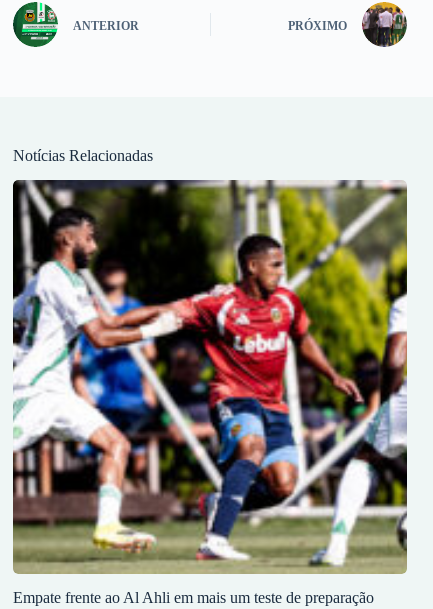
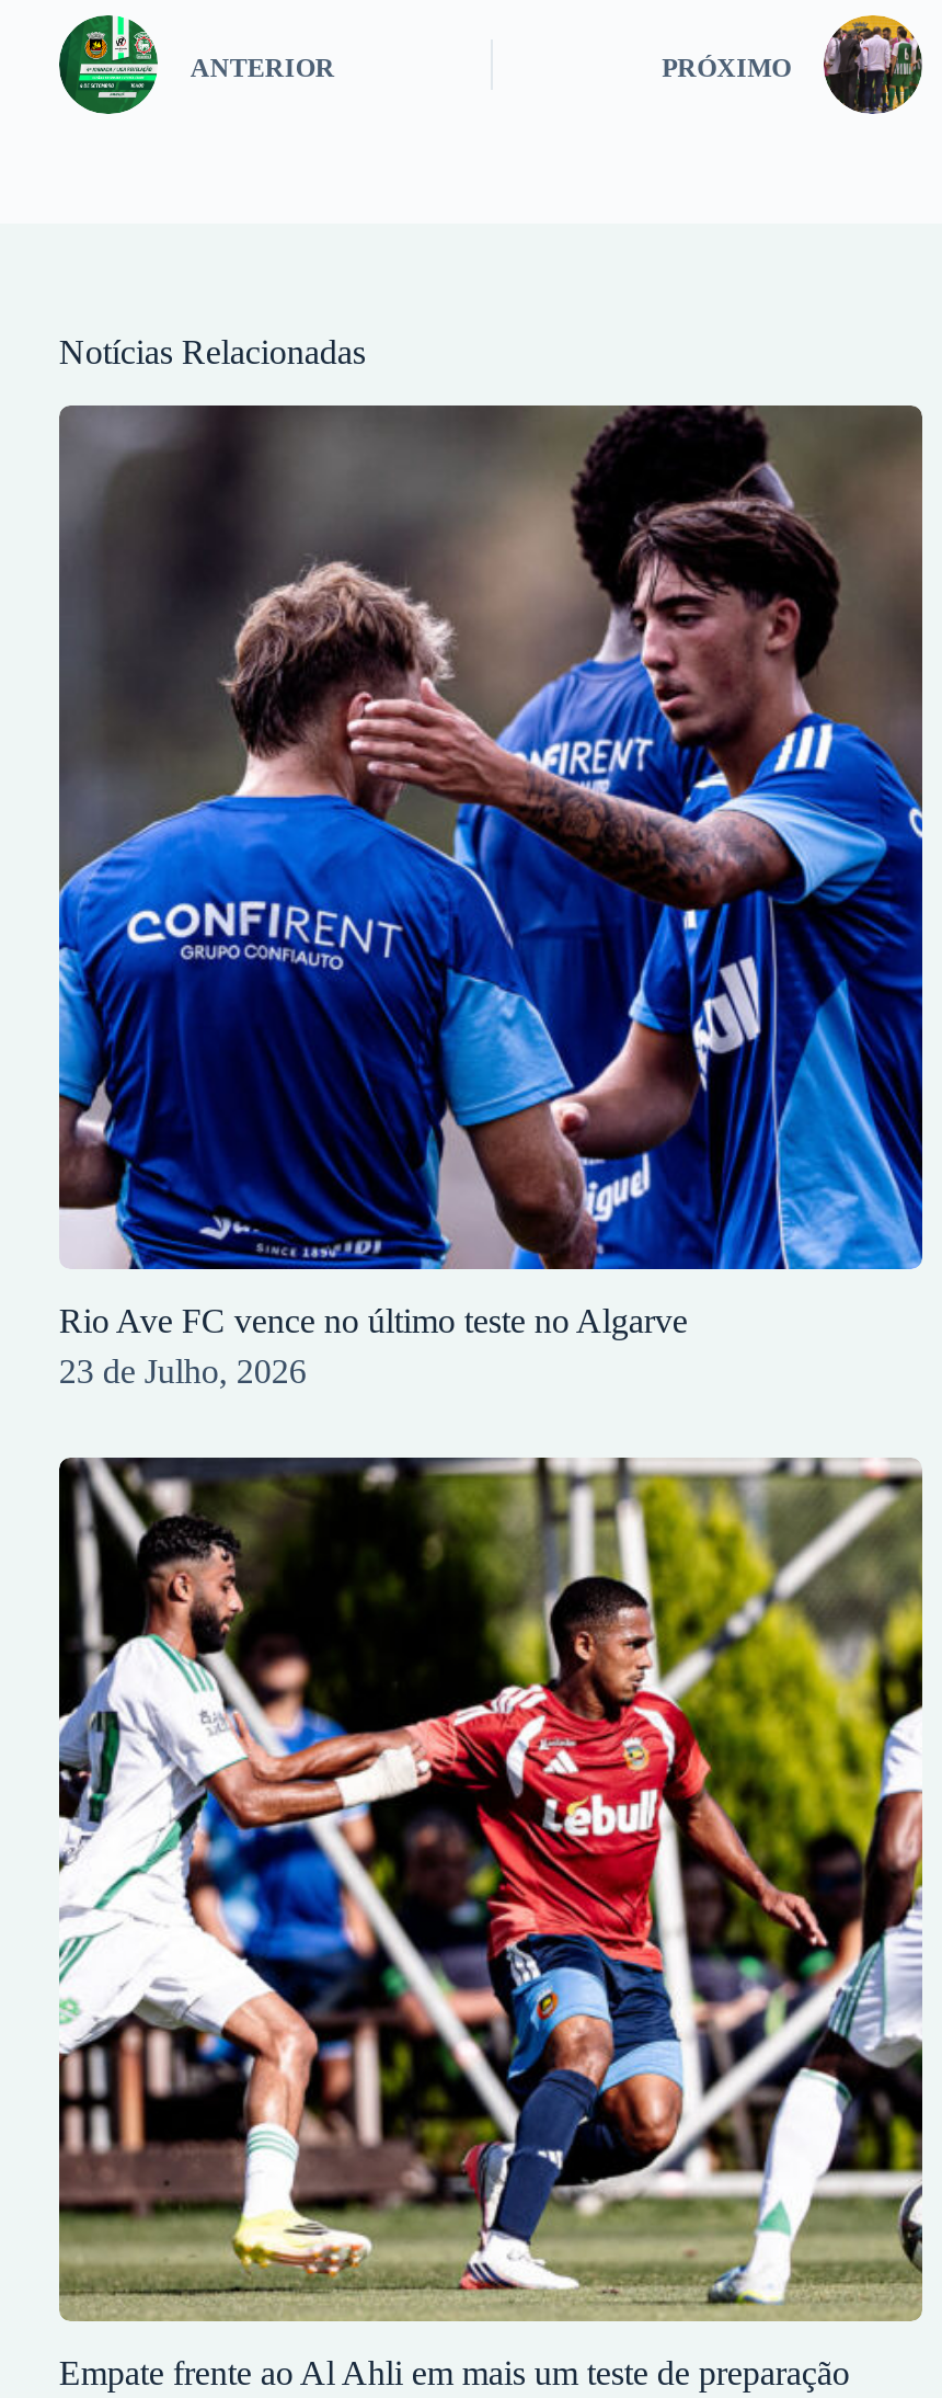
none -> [57,403,924,1390] [image] | Rio Ave FC vence no último teste no Algarve | 23 de Julho, 2026

